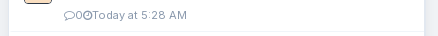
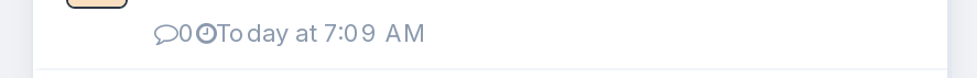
[75,8,187,22] 0 Today at 5:28 AM -> [178,18,425,48] 0 Today at 7:09 AM

